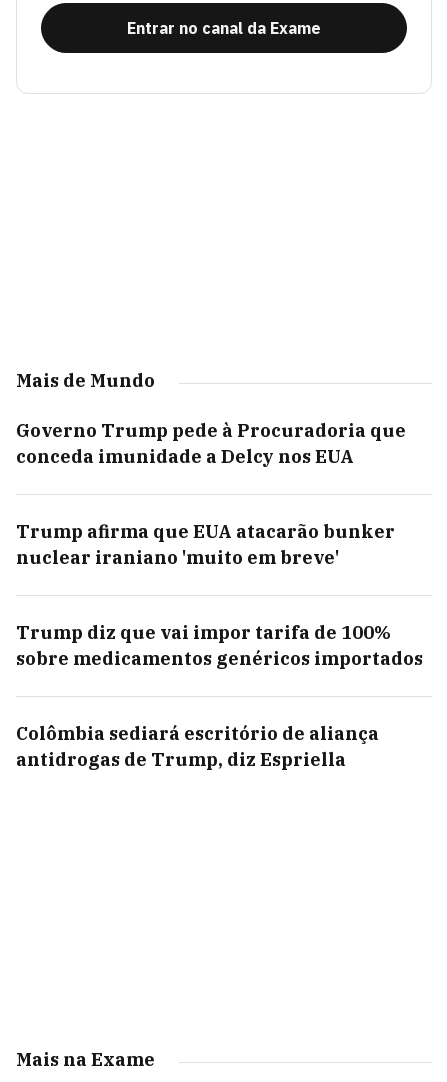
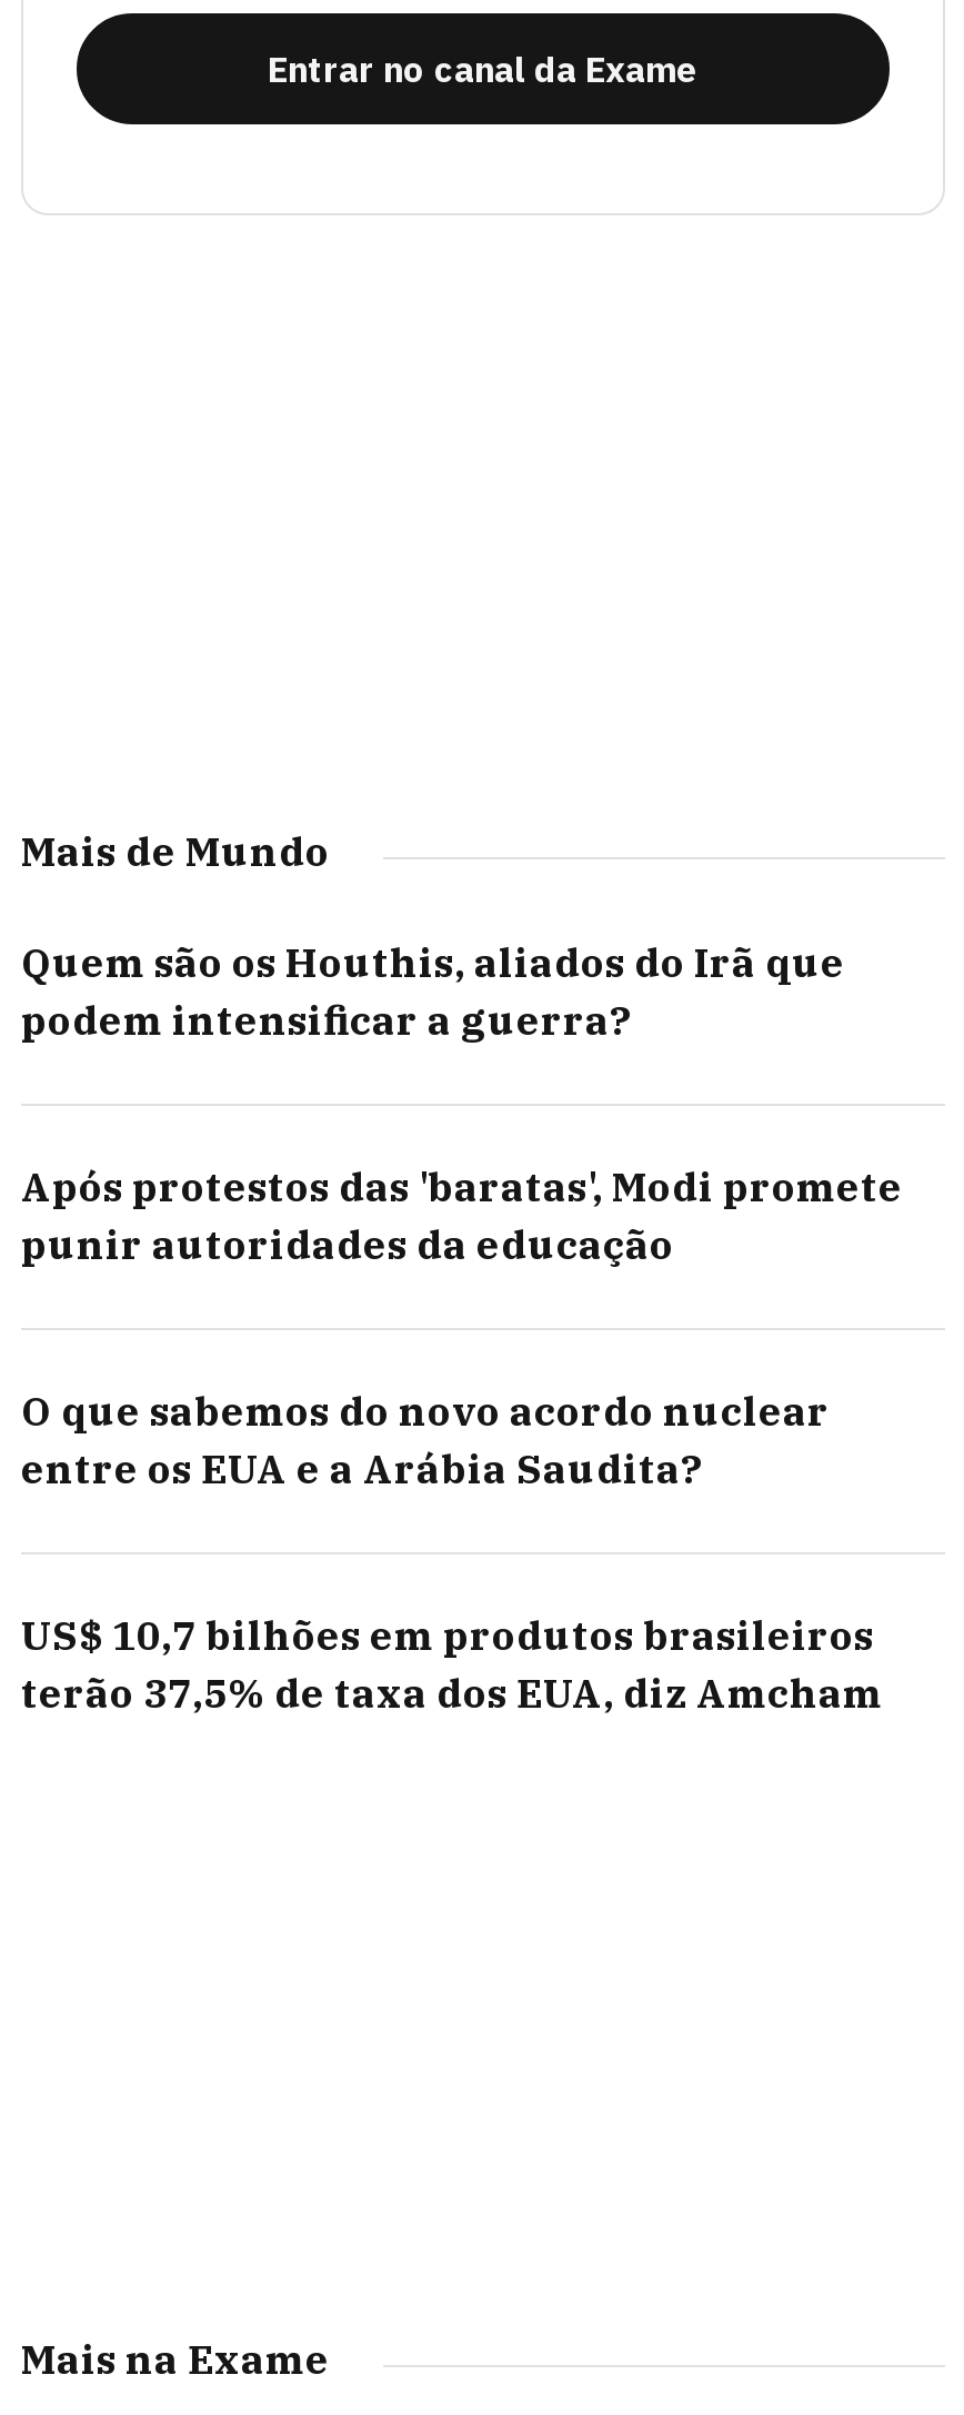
[16,419,406,468] Governo Trump pede à Procuradoria que | conceda imunidade a Delcy nos EUA -> [21,937,845,1046] Quem são os Houthis, aliados do Irã que | podem intensificar a guerra?
[16,520,395,569] Trump afirma que EUA atacarão bunker | nuclear iraniano 'muito em breve' -> [21,1161,903,1270] Após protestos das 'baratas', Modi promete | punir autoridades da educação
[16,621,423,670] Trump diz que vai impor tarifa de 100% | sobre medicamentos genéricos importados -> [21,1386,830,1495] O que sabemos do novo acordo nuclear | entre os EUA e a Arábia Saudita?
[16,722,379,771] Colômbia sediará escritório de aliança | antidrogas de Trump, diz Espriella -> [21,1610,883,1719] US$ 10,7 bilhões em produtos brasileiros | terão 37,5% de taxa dos EUA, diz Amcham

